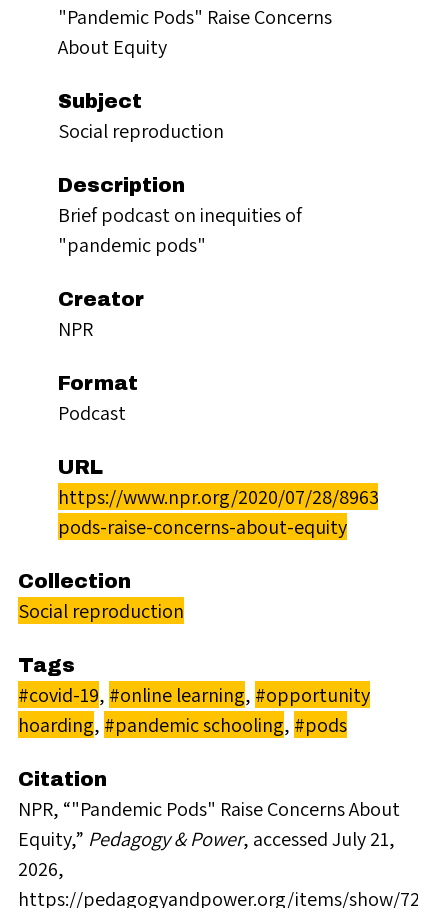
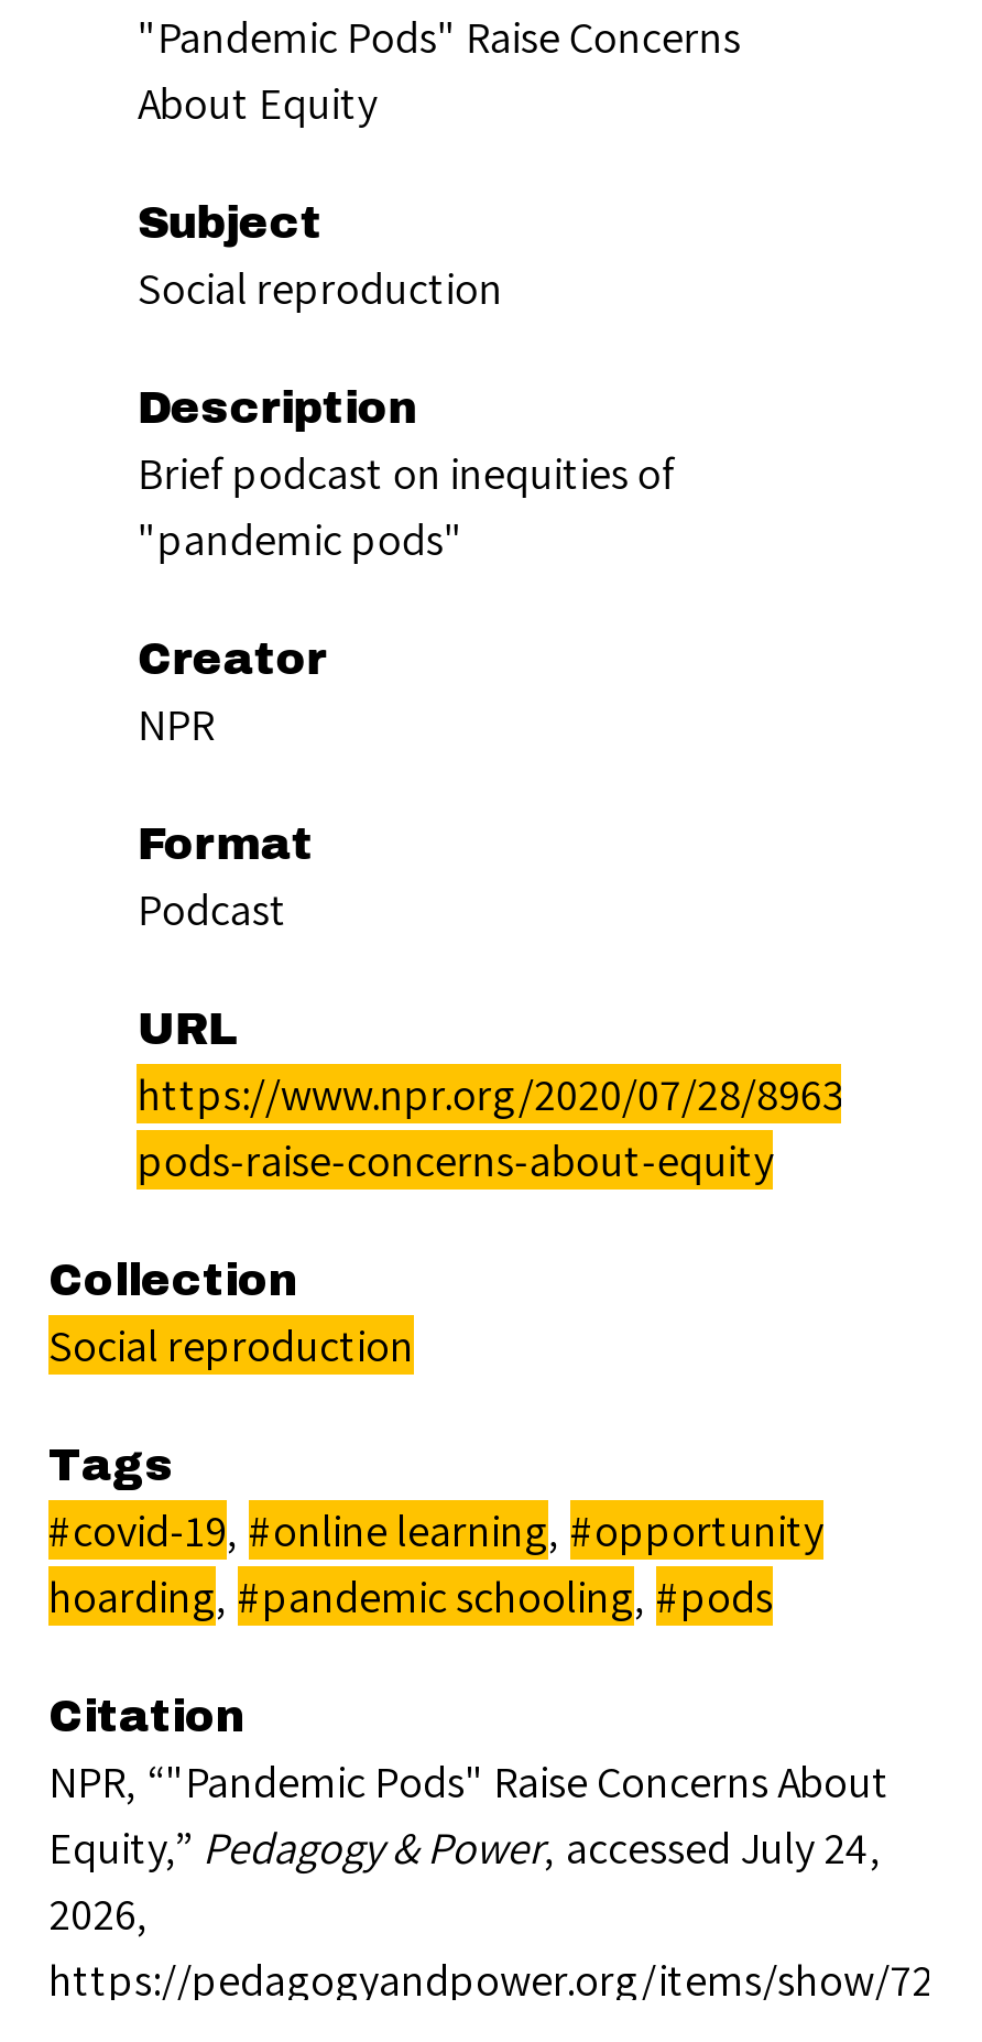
[18,825,395,852] Equity,” Pedagogy & Power, accessed July 21, -> [48,1818,883,1878] Equity,” Pedagogy & Power, accessed July 24,

